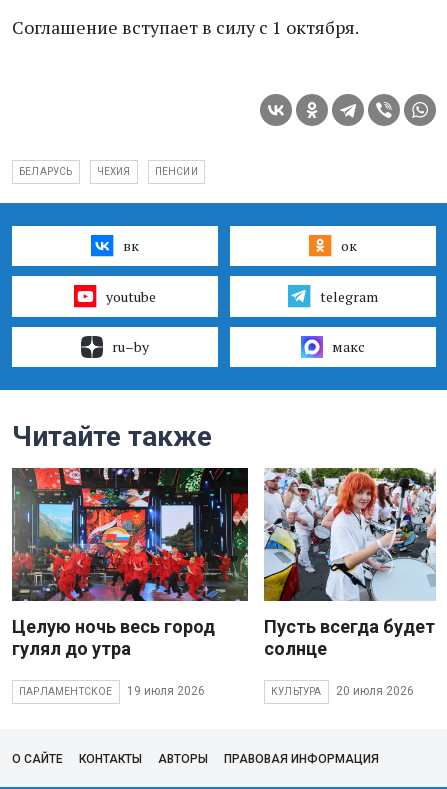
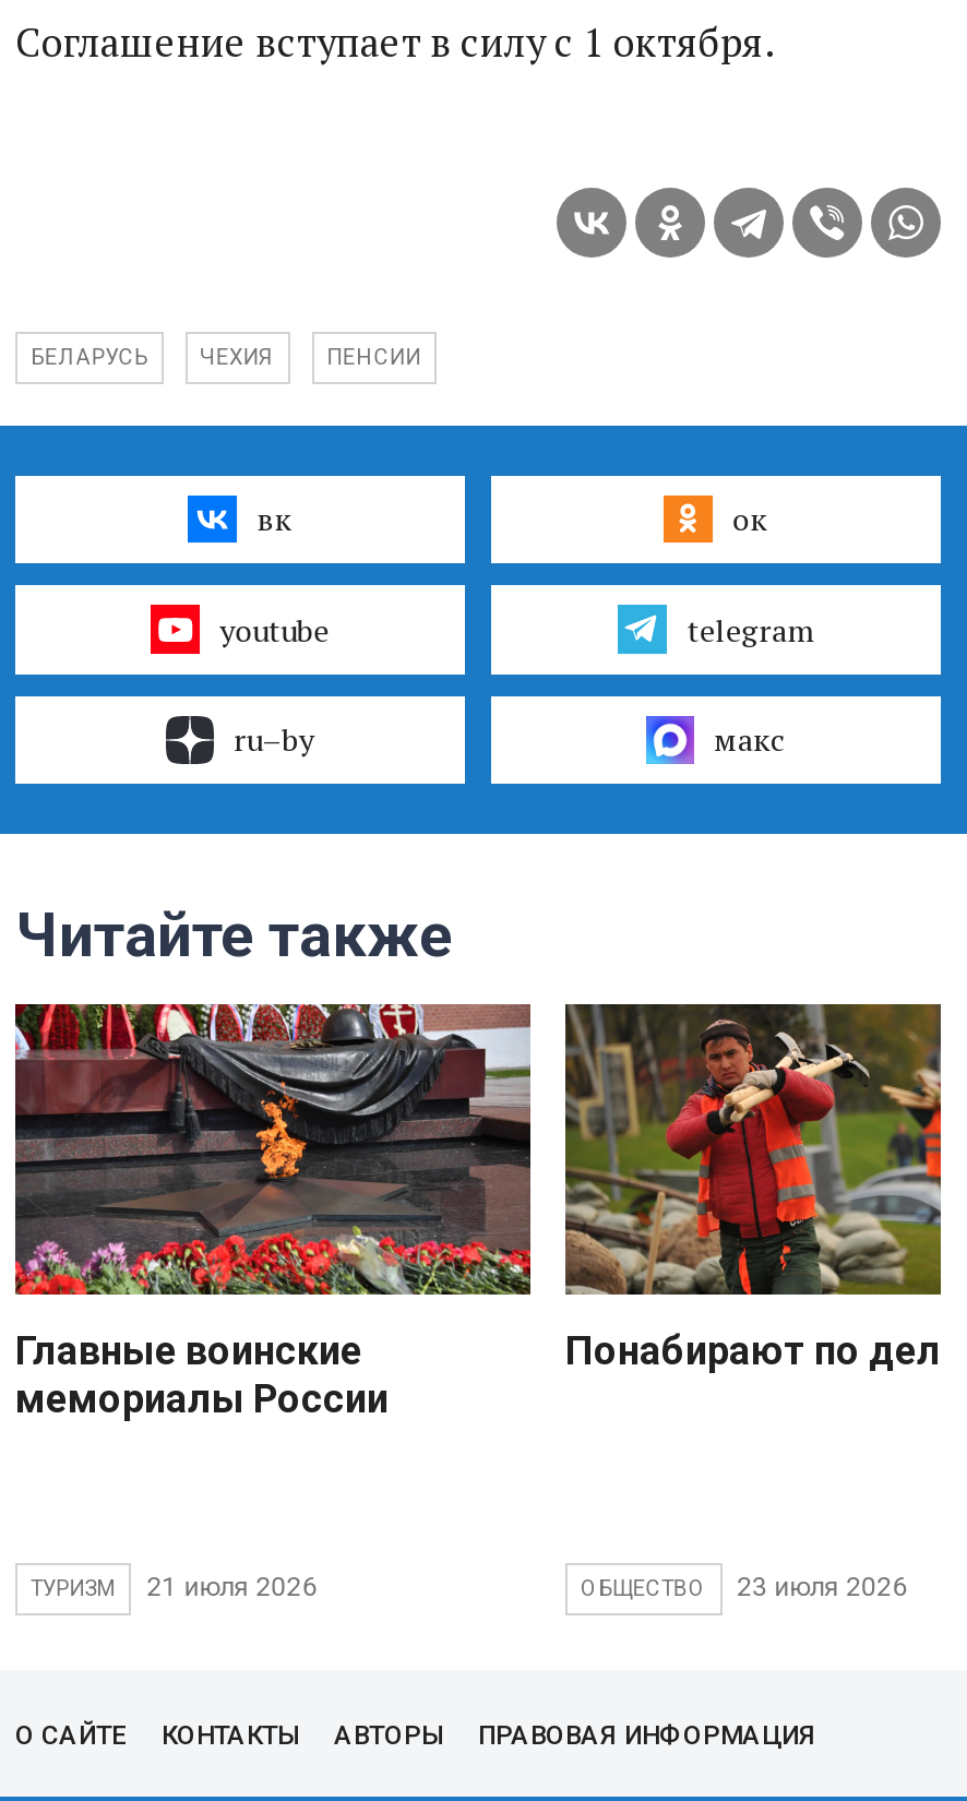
[11,467,249,659] [image] | Целую ночь весь город | гулял до утра -> [13,1002,533,1421] [image] | Главные воинские | мемориалы России
[263,467,437,564] [image] -> [563,1002,943,1297] [image]
[264,616,435,659] Пусть всегда будет | солнце -> [565,1327,960,1373] Понабирают по делу
[19,684,205,698] ПАРЛАМЕНТСКОЕ | 19 июля 2026 -> [31,1572,317,1603] ТУРИЗМ | 21 июля 2026
[271,684,414,698] КУЛЬТУРА | 20 июля 2026 -> [581,1572,907,1603] ОБЩЕСТВО | 23 июля 2026

